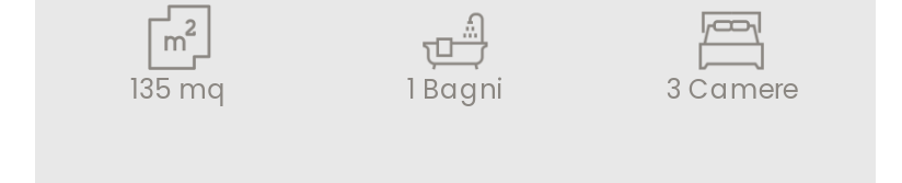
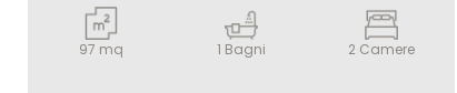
[131,70,227,108] 135mq -> [79,40,123,59] 97mq
[666,70,798,108] 3 Camere -> [348,40,415,59] 2 Camere

